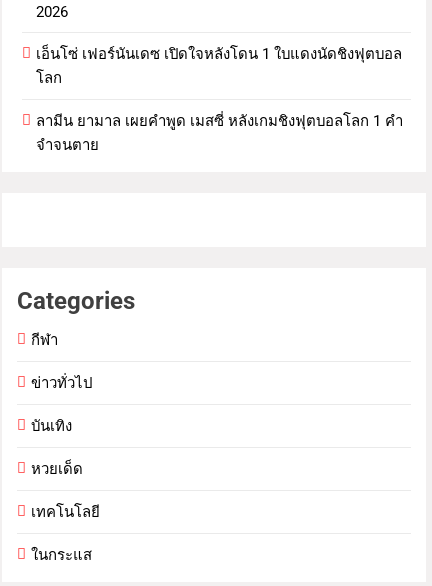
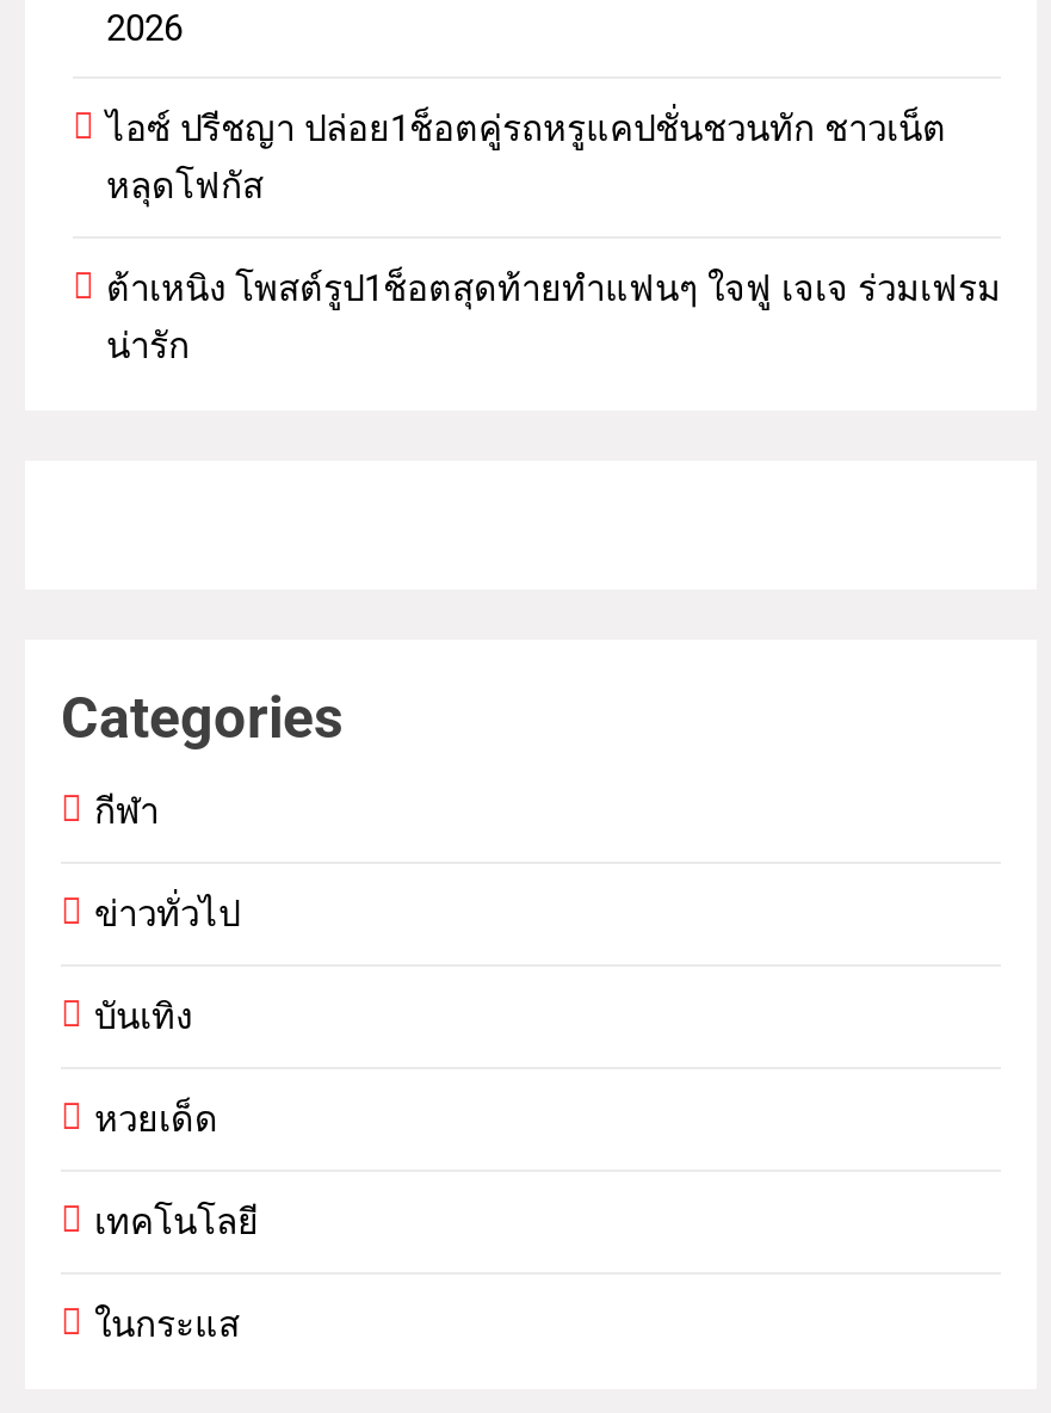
[36,45,402,87] เอ็นโซ่ เฟอร์นันเดซ เปิดใจหลังโดน 1 ใบแดงนัดชิงฟุตบอล | โลก -> [106,107,946,207] ไอซ์ ปรีชญา ปล่อย1ช็อตคู่รถหรูแคปชั่นชวนทัก ชาวเน็ต | หลุดโฟกัส
[36,112,403,154] ลามีน ยามาล เผยคำพูด เมสซี่ หลังเกมชิงฟุตบอลโลก 1 คำ | จำจนตาย -> [106,267,1001,367] ต้าเหนิง โพสต์รูป1ช็อตสุดท้ายทำแฟนๆ ใจฟู เจเจ ร่วมเฟรม | น่ารัก

